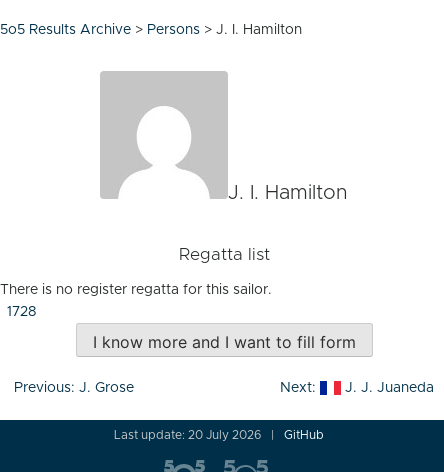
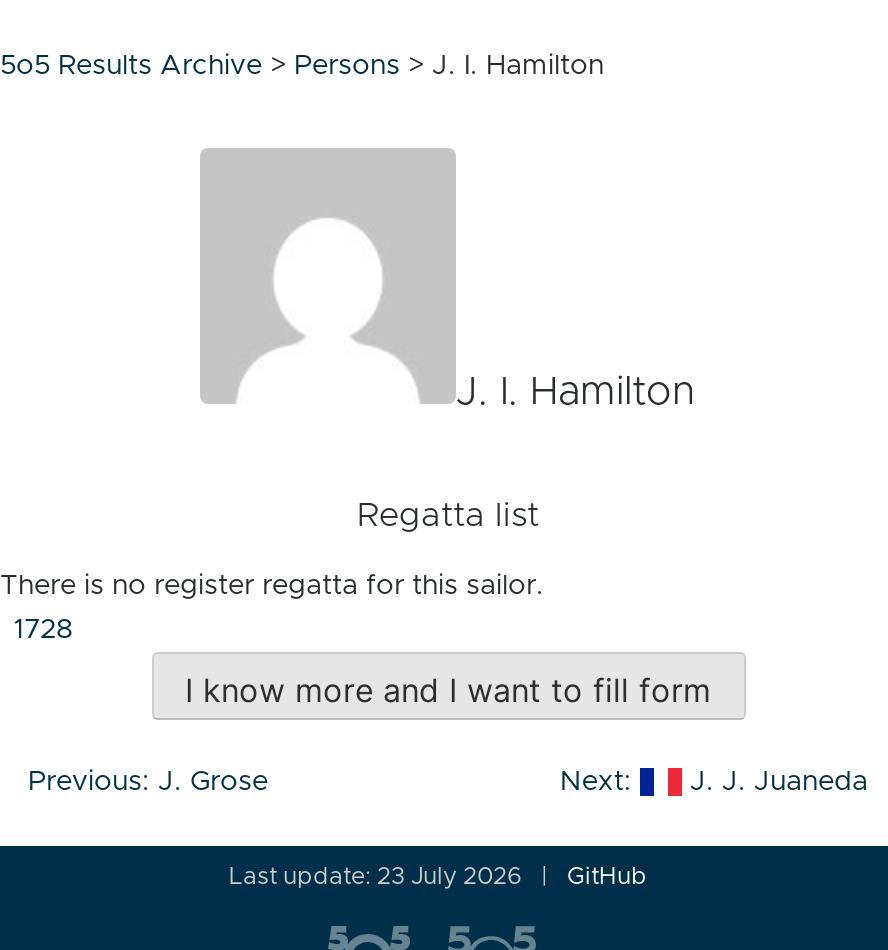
[114,429,261,441] Last update: 20 July 2026 -> [229,864,521,888] Last update: 23 July 2026

